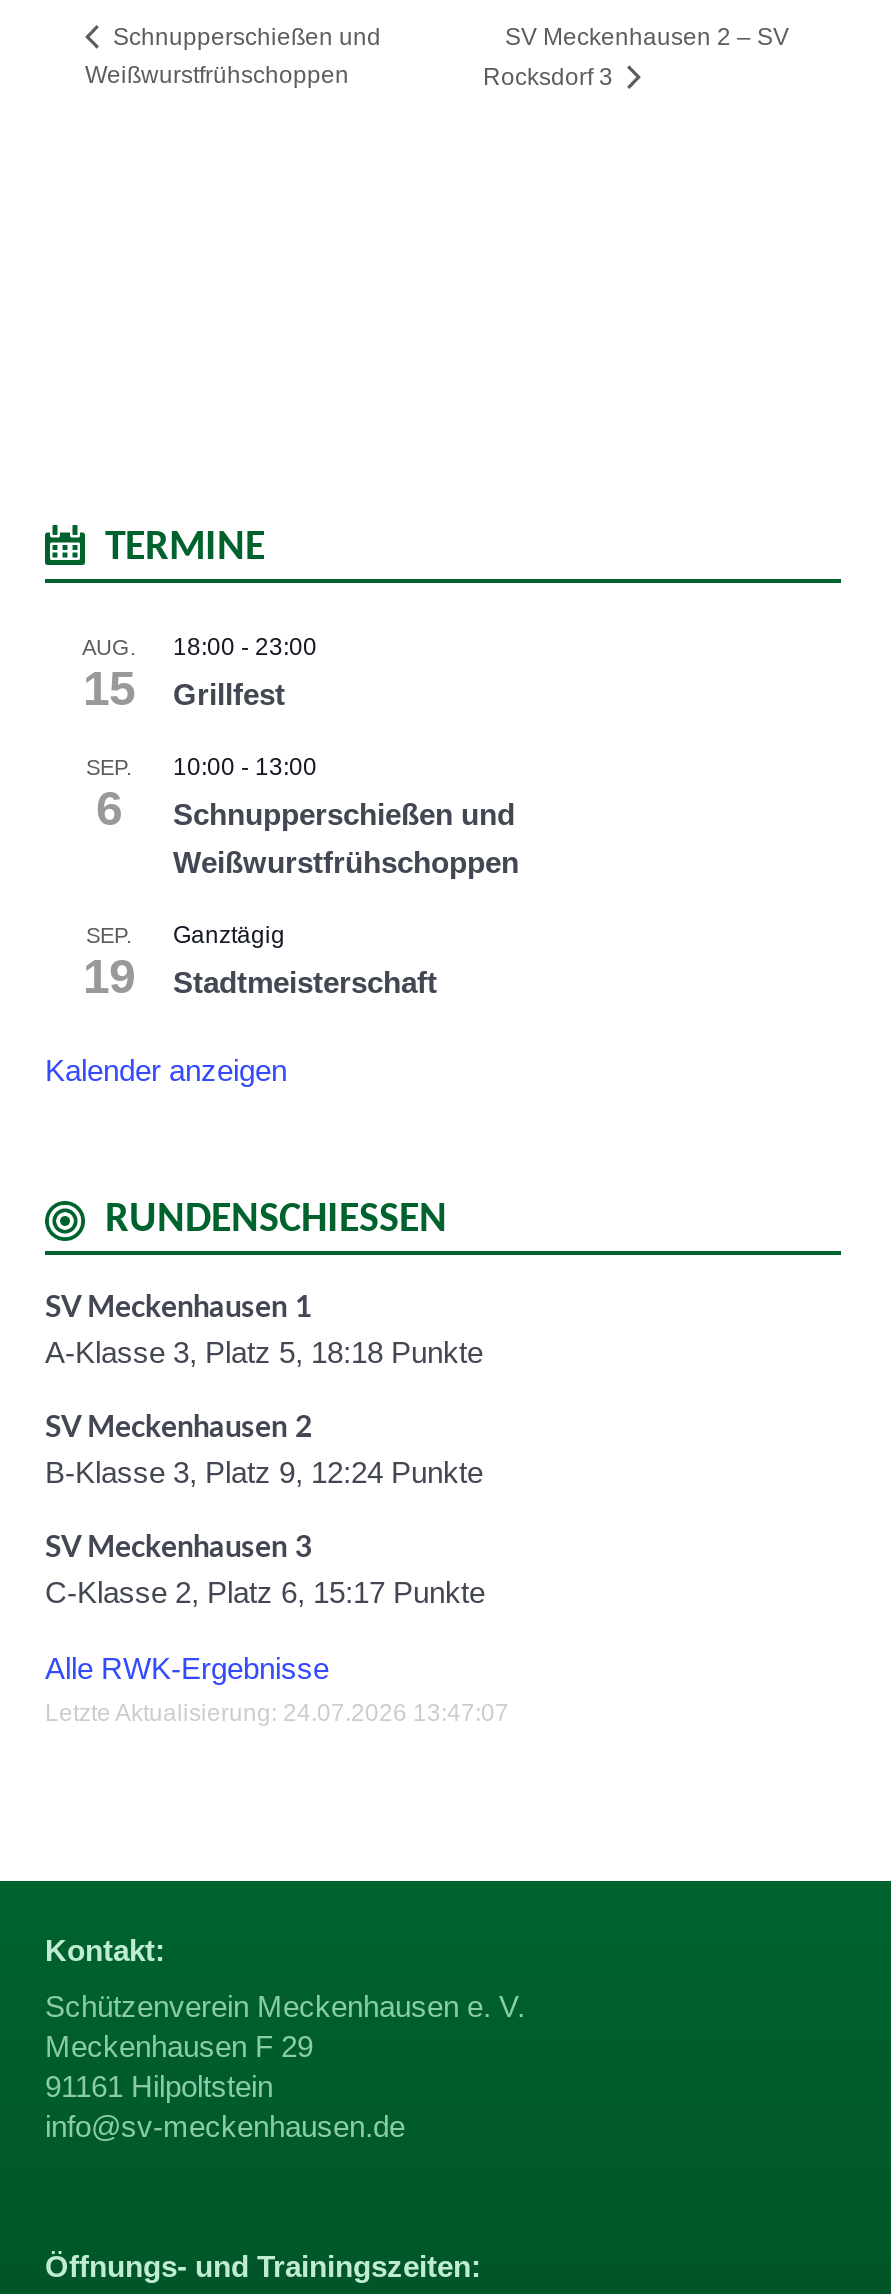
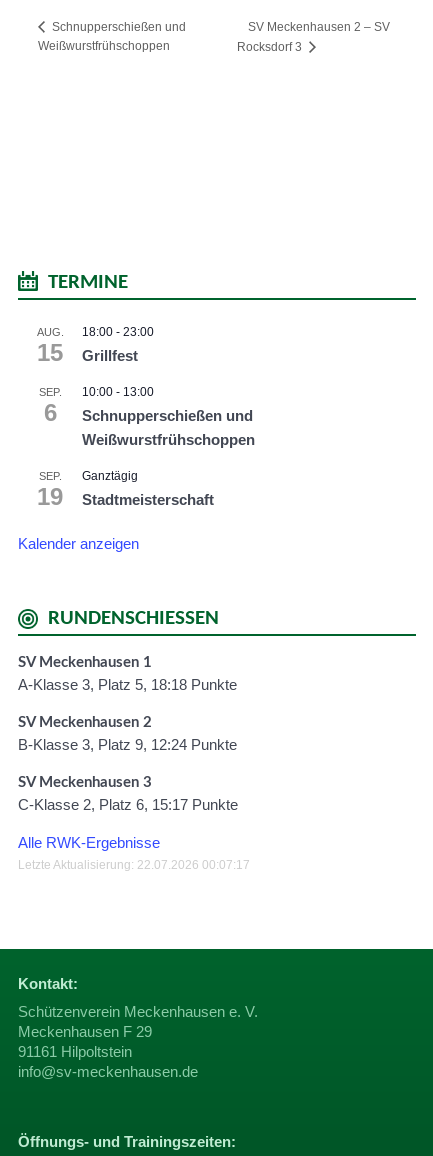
[45,1699,509,1727] Letzte Aktualisierung: 24.07.2026 13:47:07 -> [18,858,250,872] Letzte Aktualisierung: 22.07.2026 00:07:17

